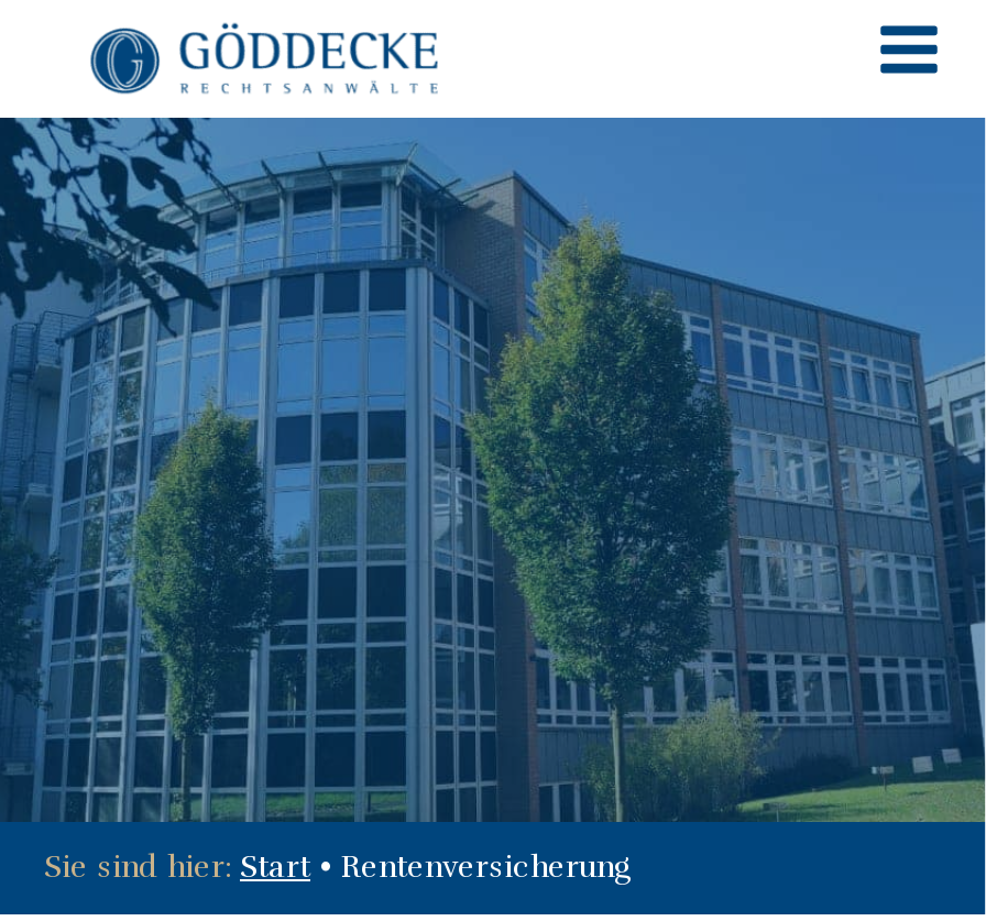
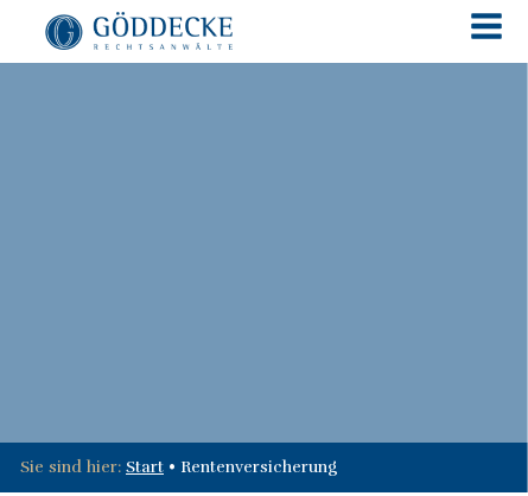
[7,118,979,822] [image] -> none

